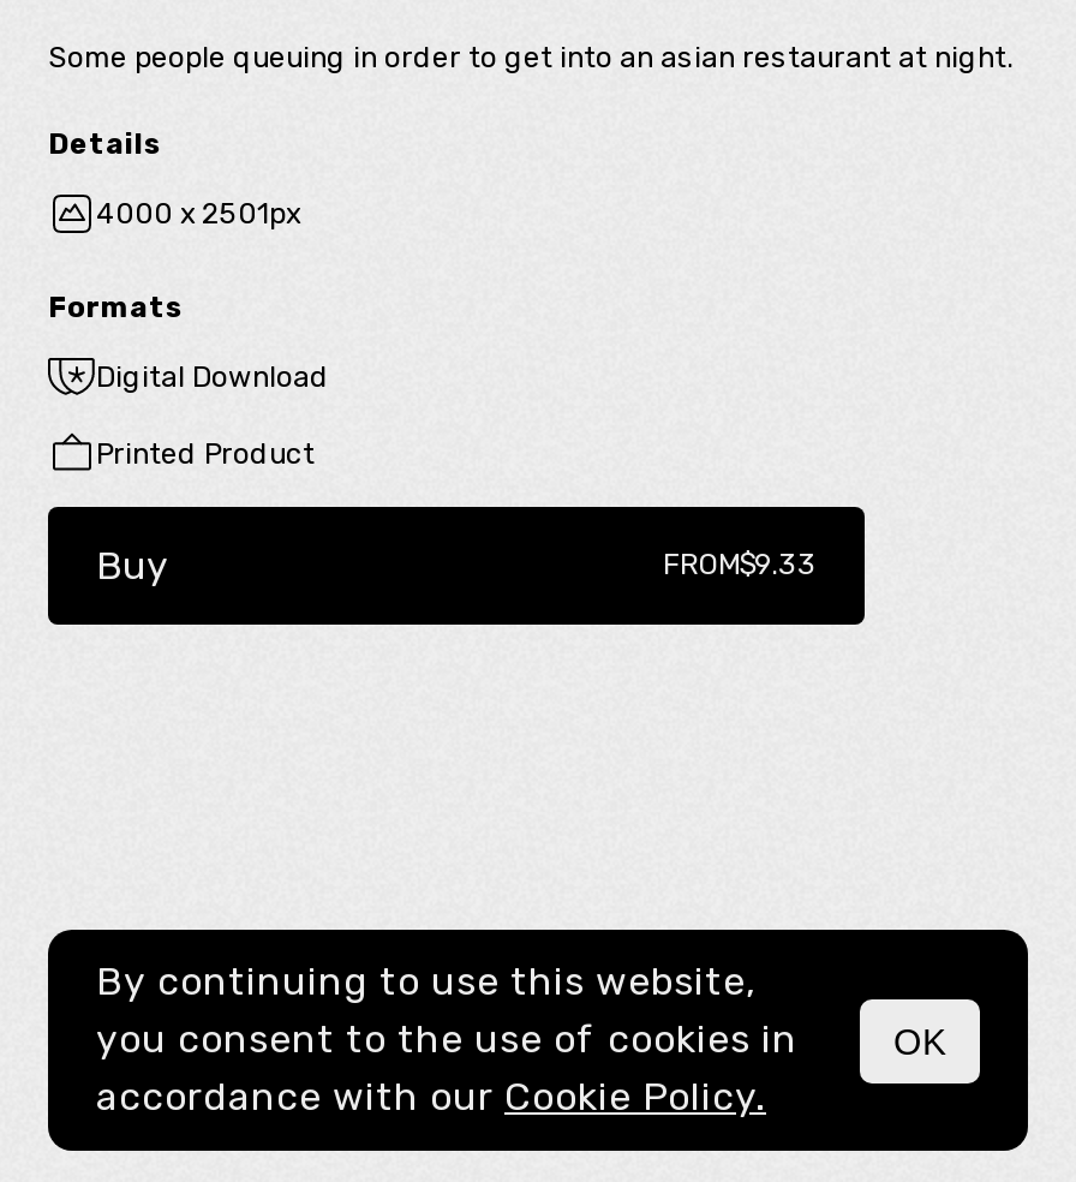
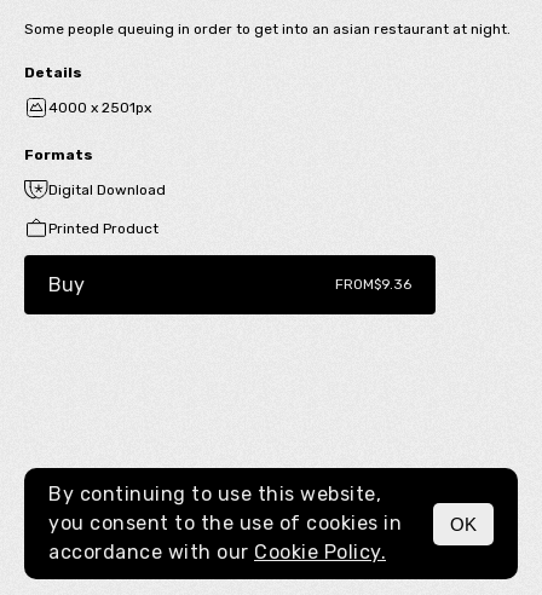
[663,548,817,582] FROM$9.33 -> [335,276,411,293] FROM$9.36

